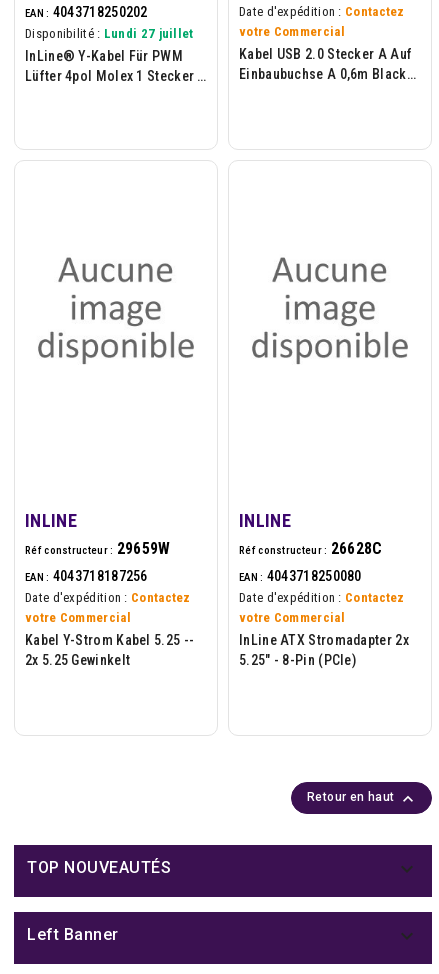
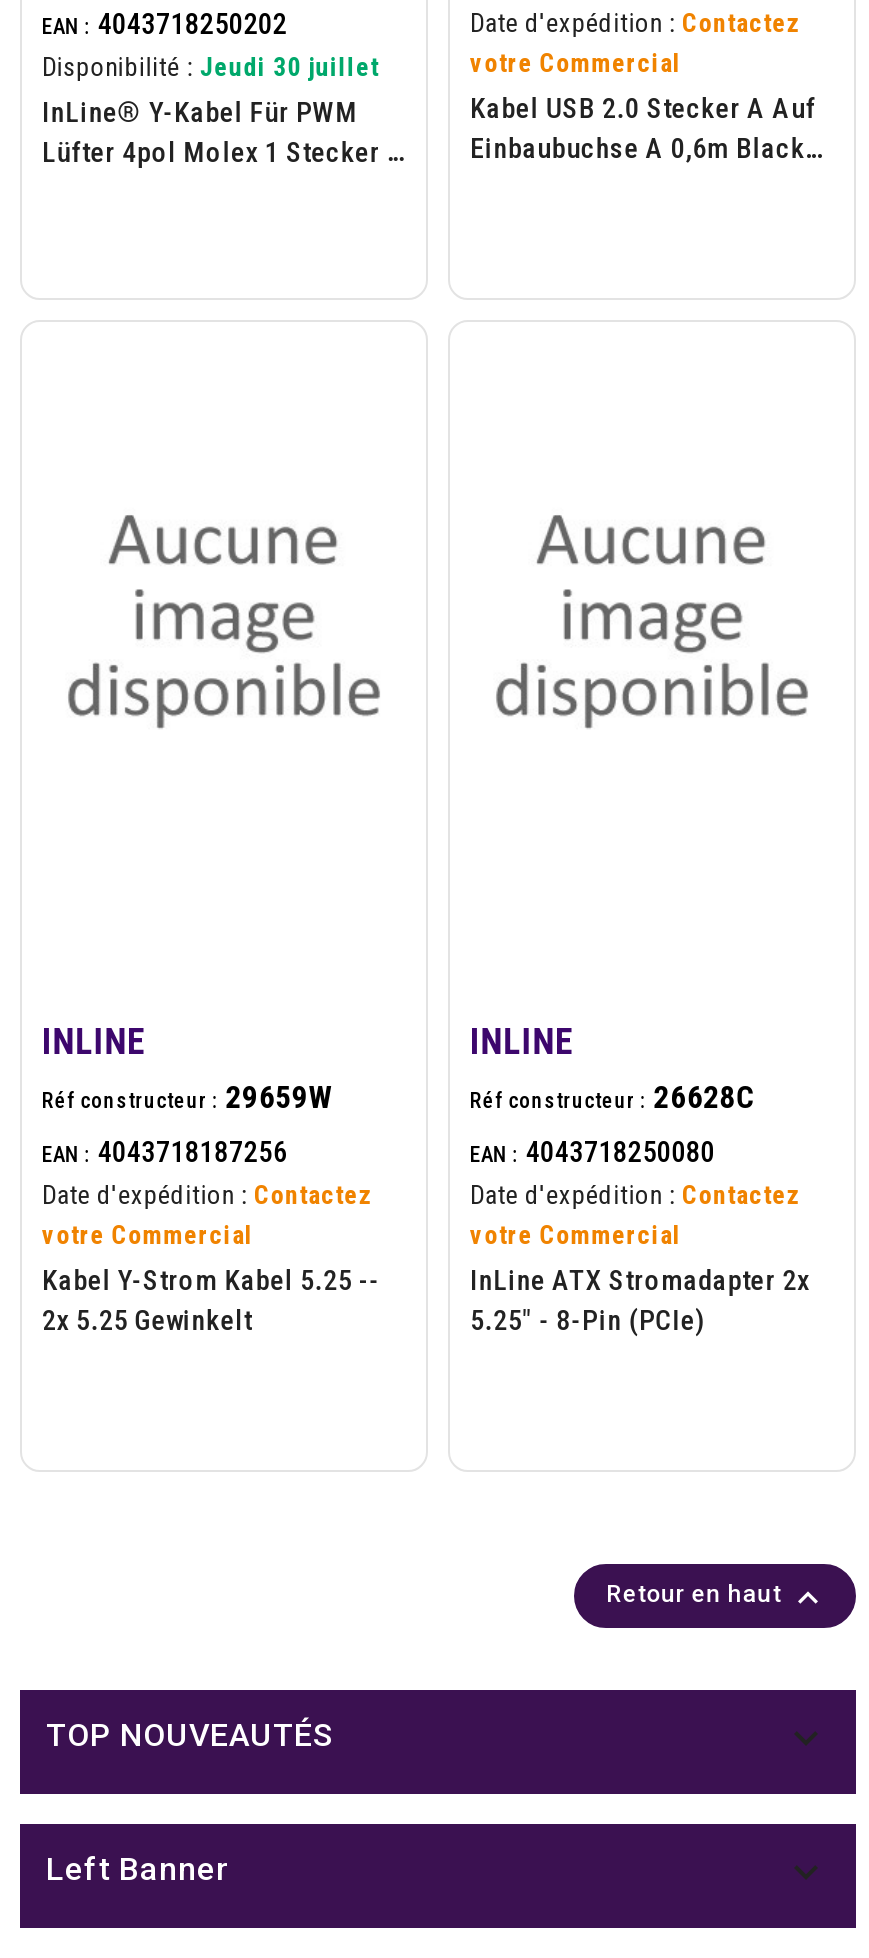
[25,25,194,40] Disponibilité : Lundi 27 juillet -> [42,51,379,81] Disponibilité : Jeudi 30 juillet

